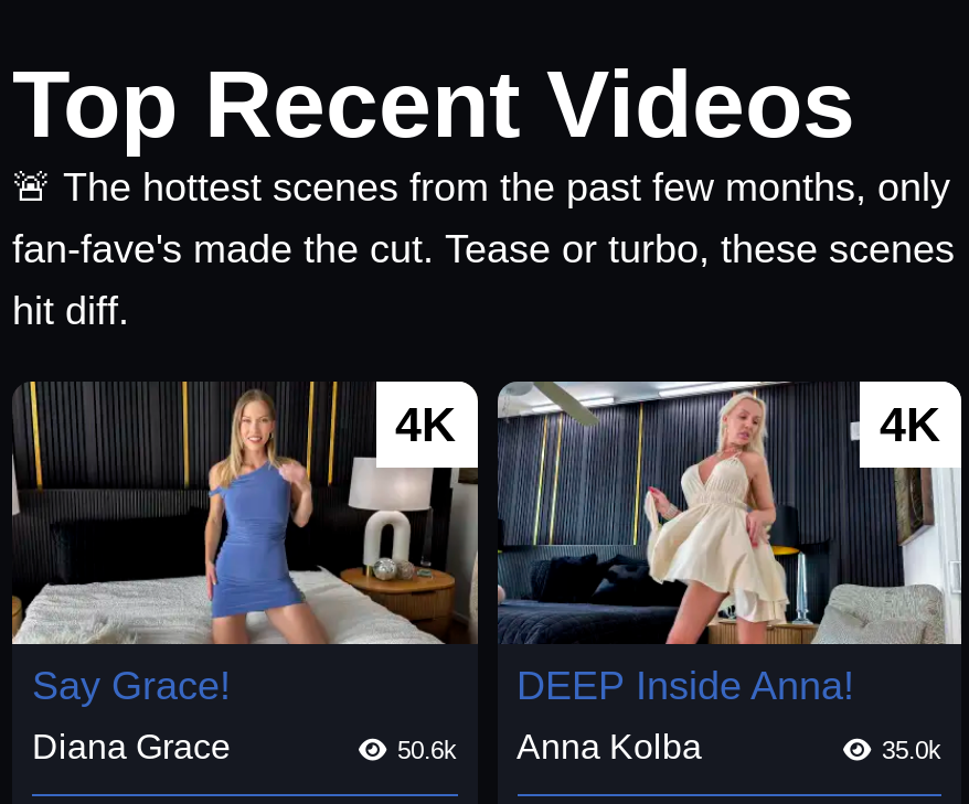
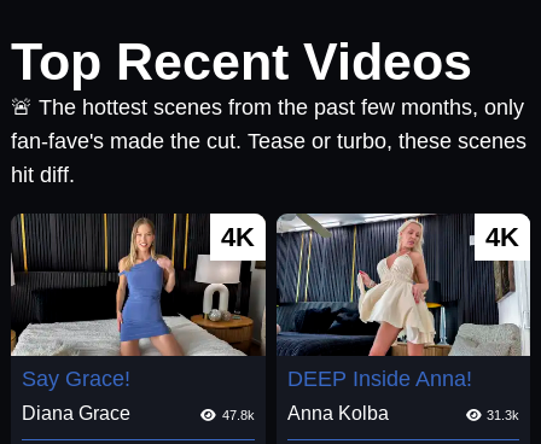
[397,737,457,764] 50.6k -> [222,408,254,422] 47.8k
[882,737,941,764] 35.0k -> [487,408,519,422] 31.3k

